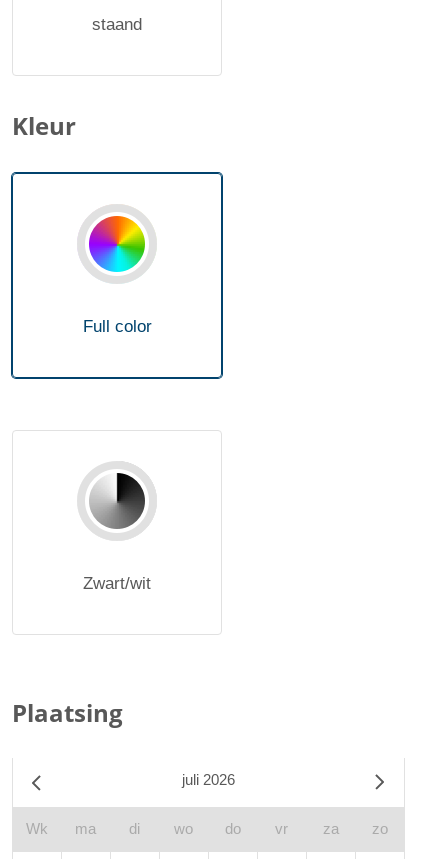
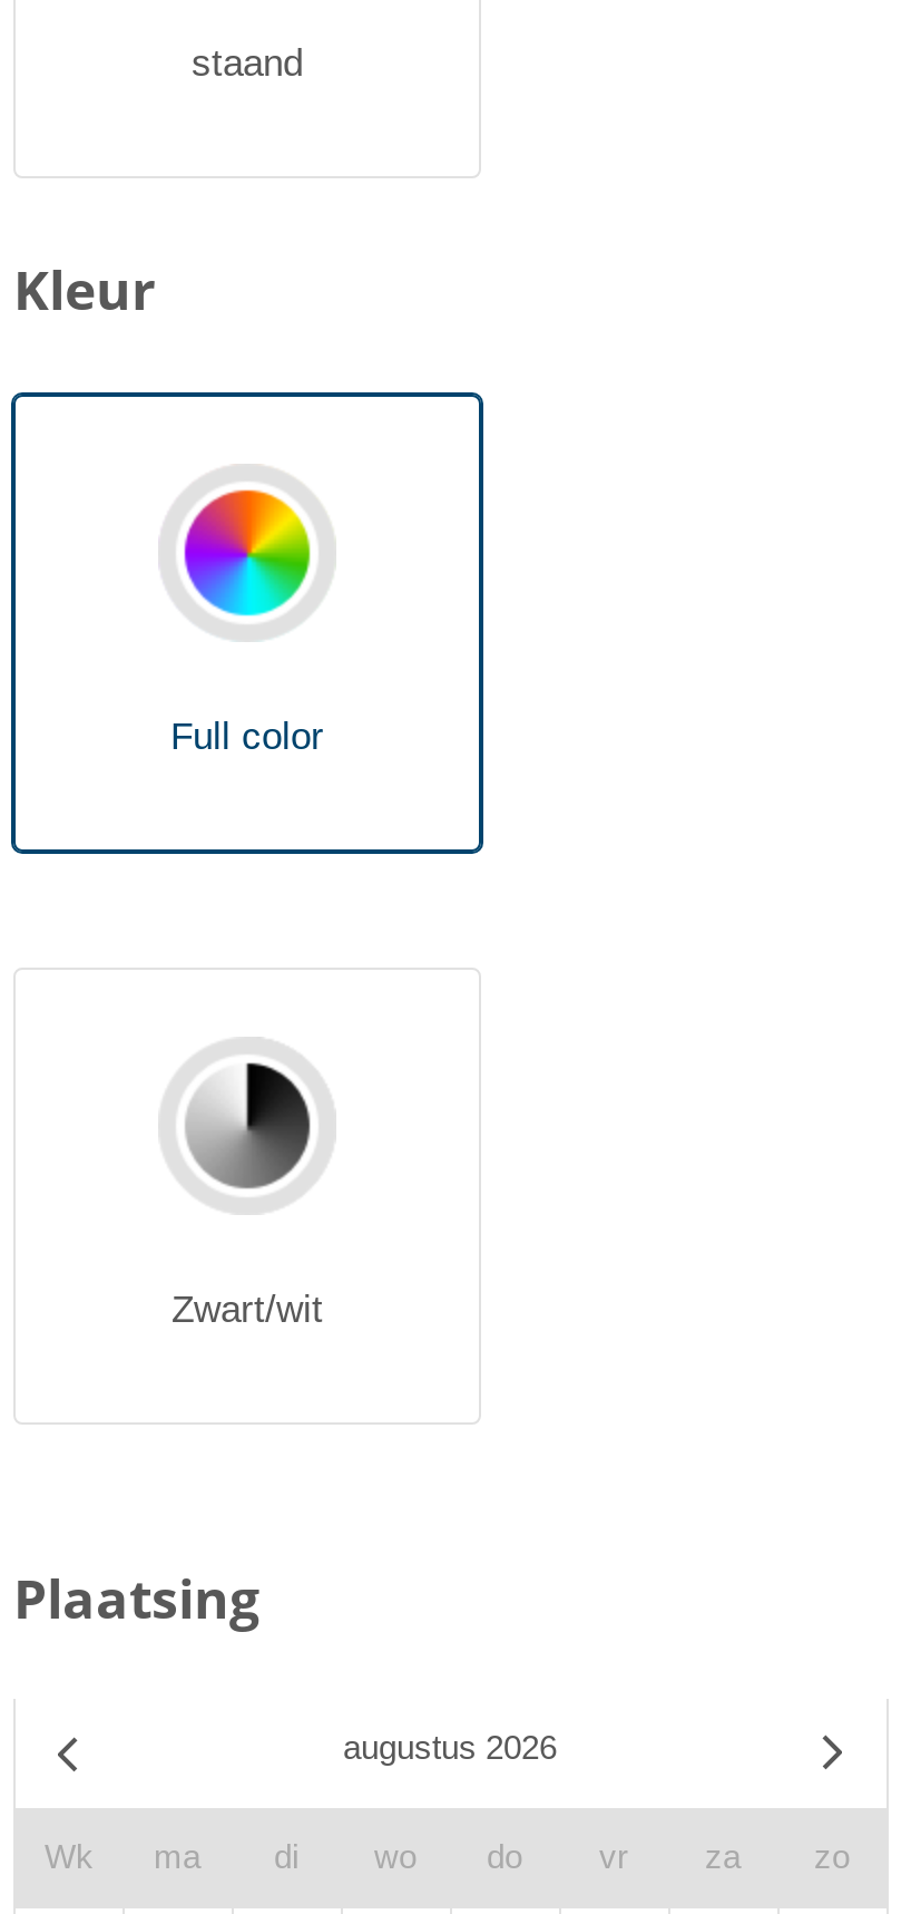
[181,771,234,788] juli 2026 -> [343,1728,557,1766] augustus 2026

